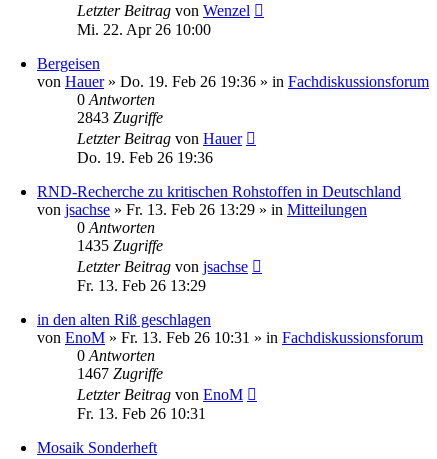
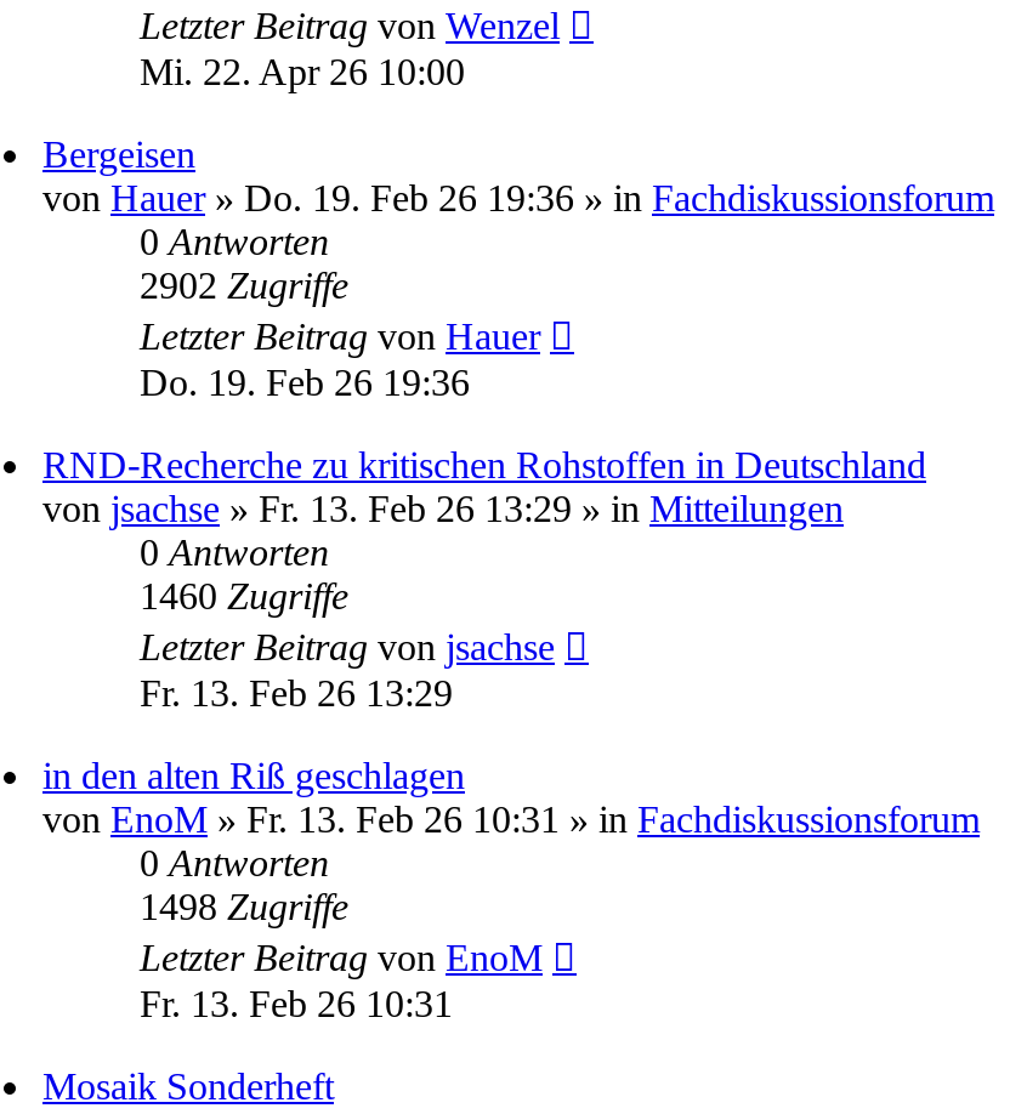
[77,109,163,126] 2843 Zugriffe -> [140,265,348,306] 2902 Zugriffe
[77,237,163,254] 1435 Zugriffe -> [140,575,348,616] 1460 Zugriffe
[77,365,163,382] 1467 Zugriffe -> [140,886,348,927] 1498 Zugriffe

